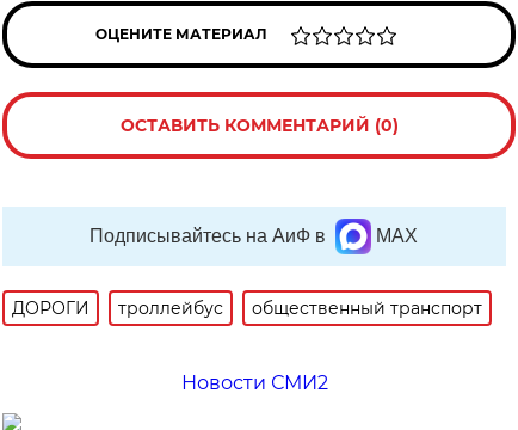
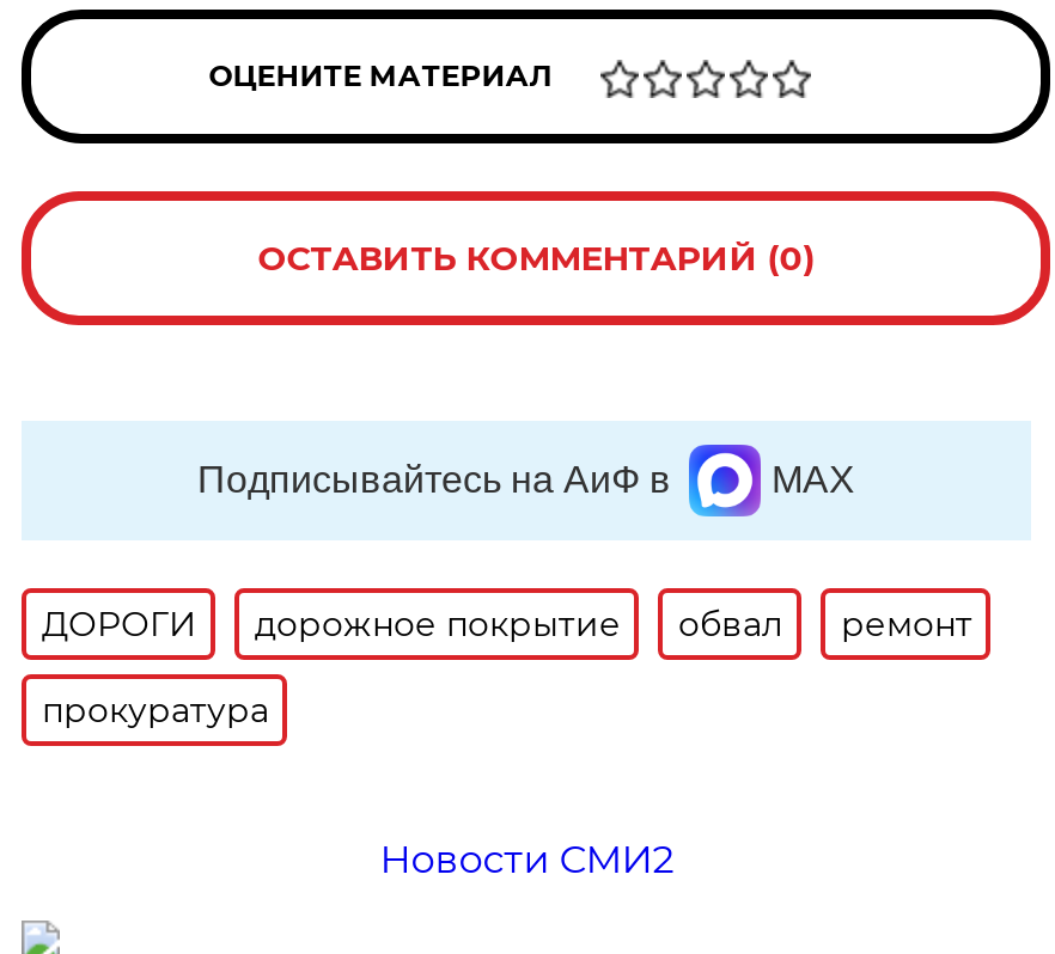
[119,297,483,319] троллейбус | общественный транспорт -> [42,603,972,732] дорожное покрытие | обвал | ремонт | прокуратура

